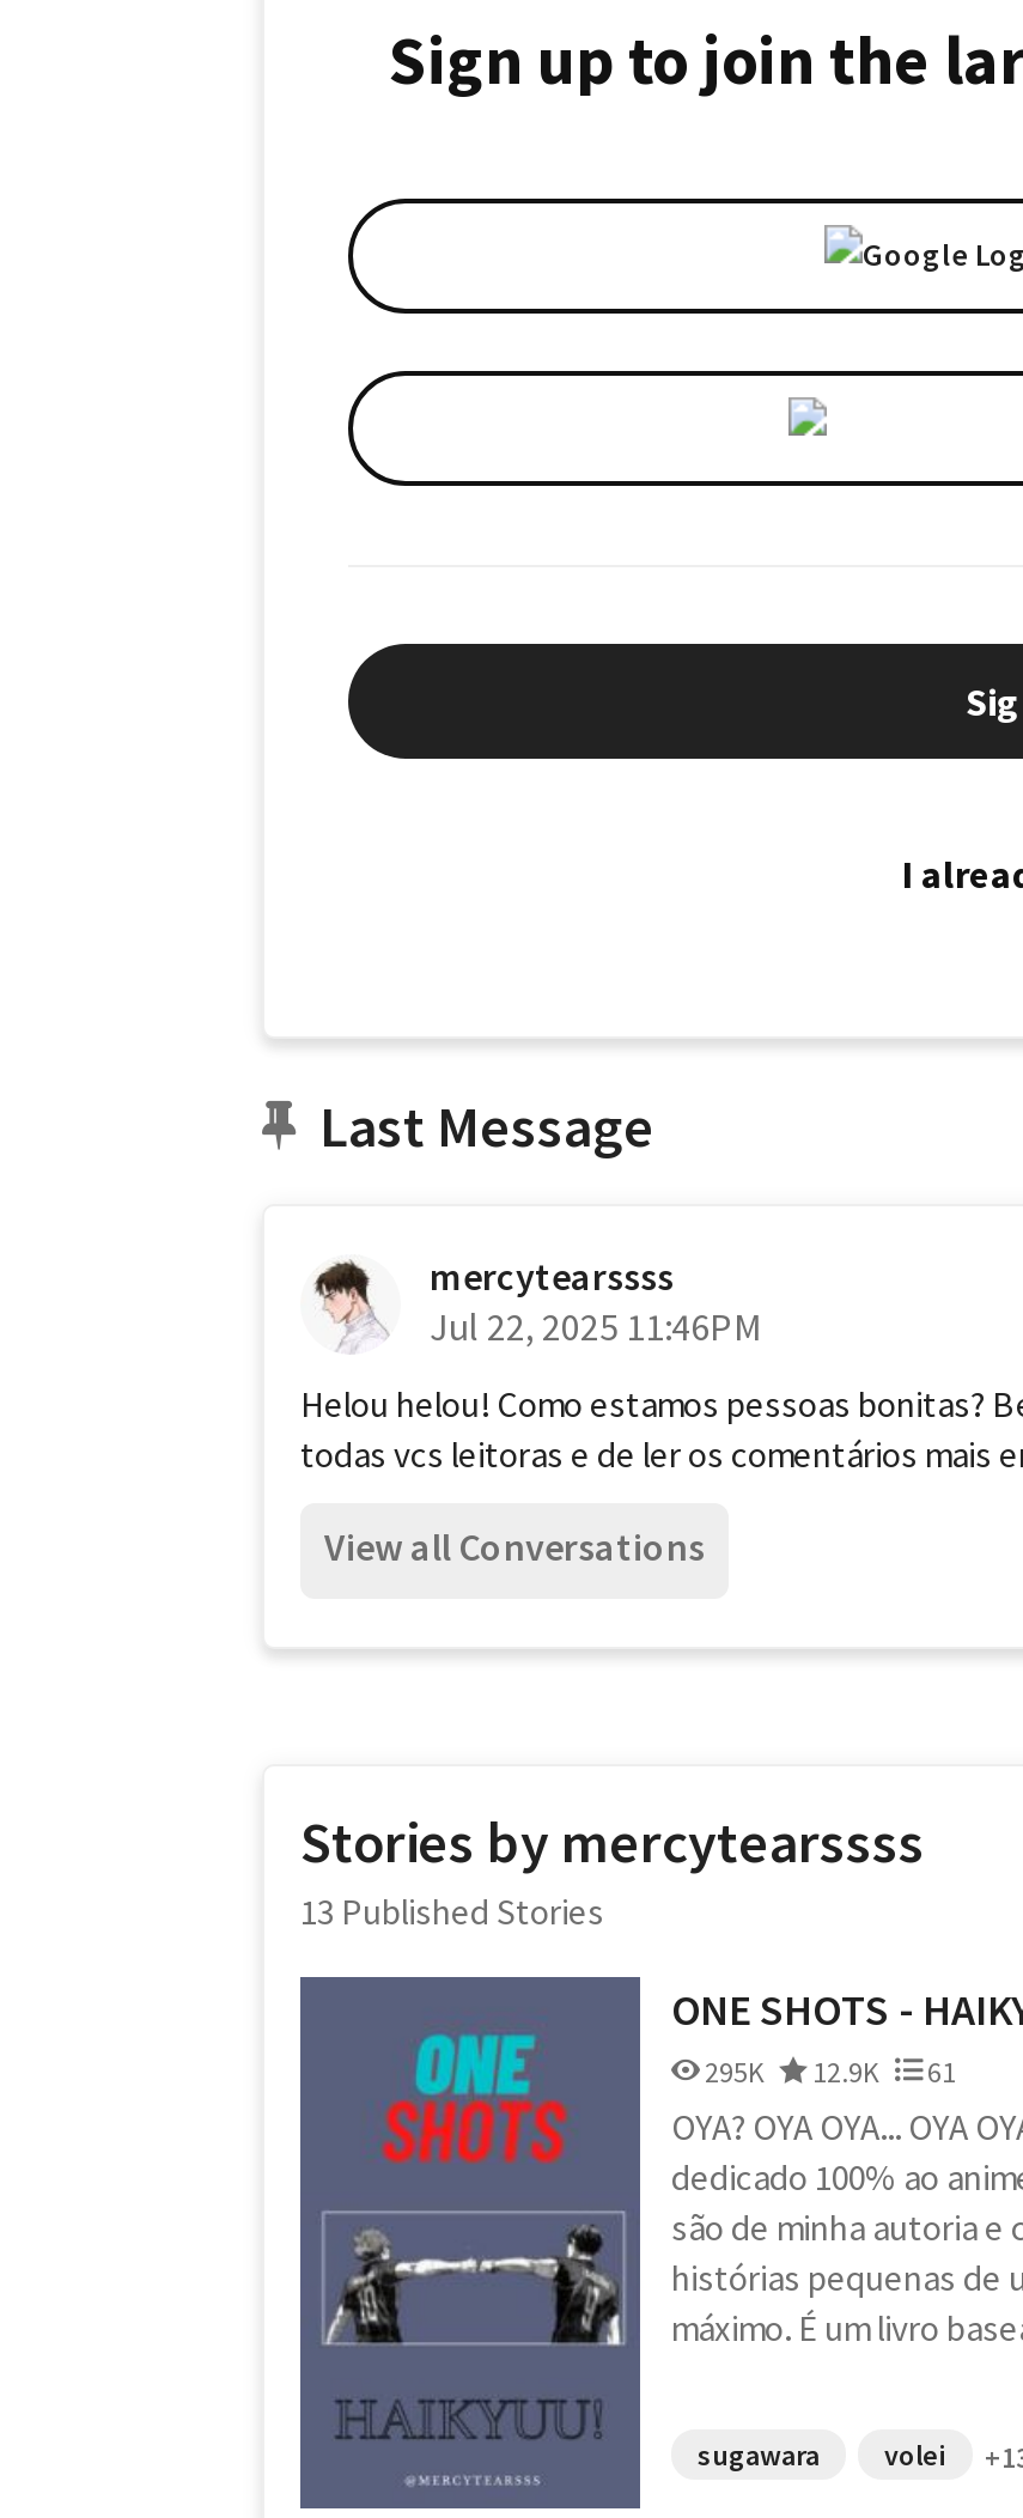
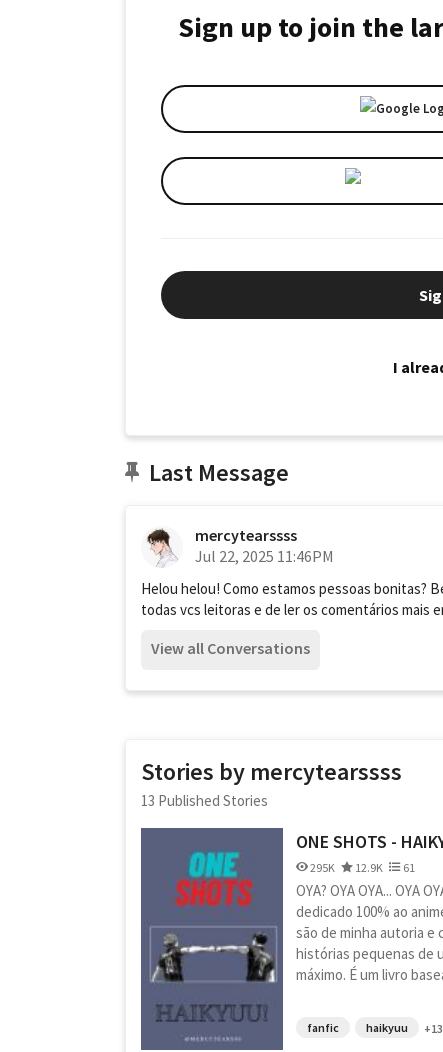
[698,2437,946,2473] sugawara | volei -> [307,1020,408,1035] fanfic | haikyuu

